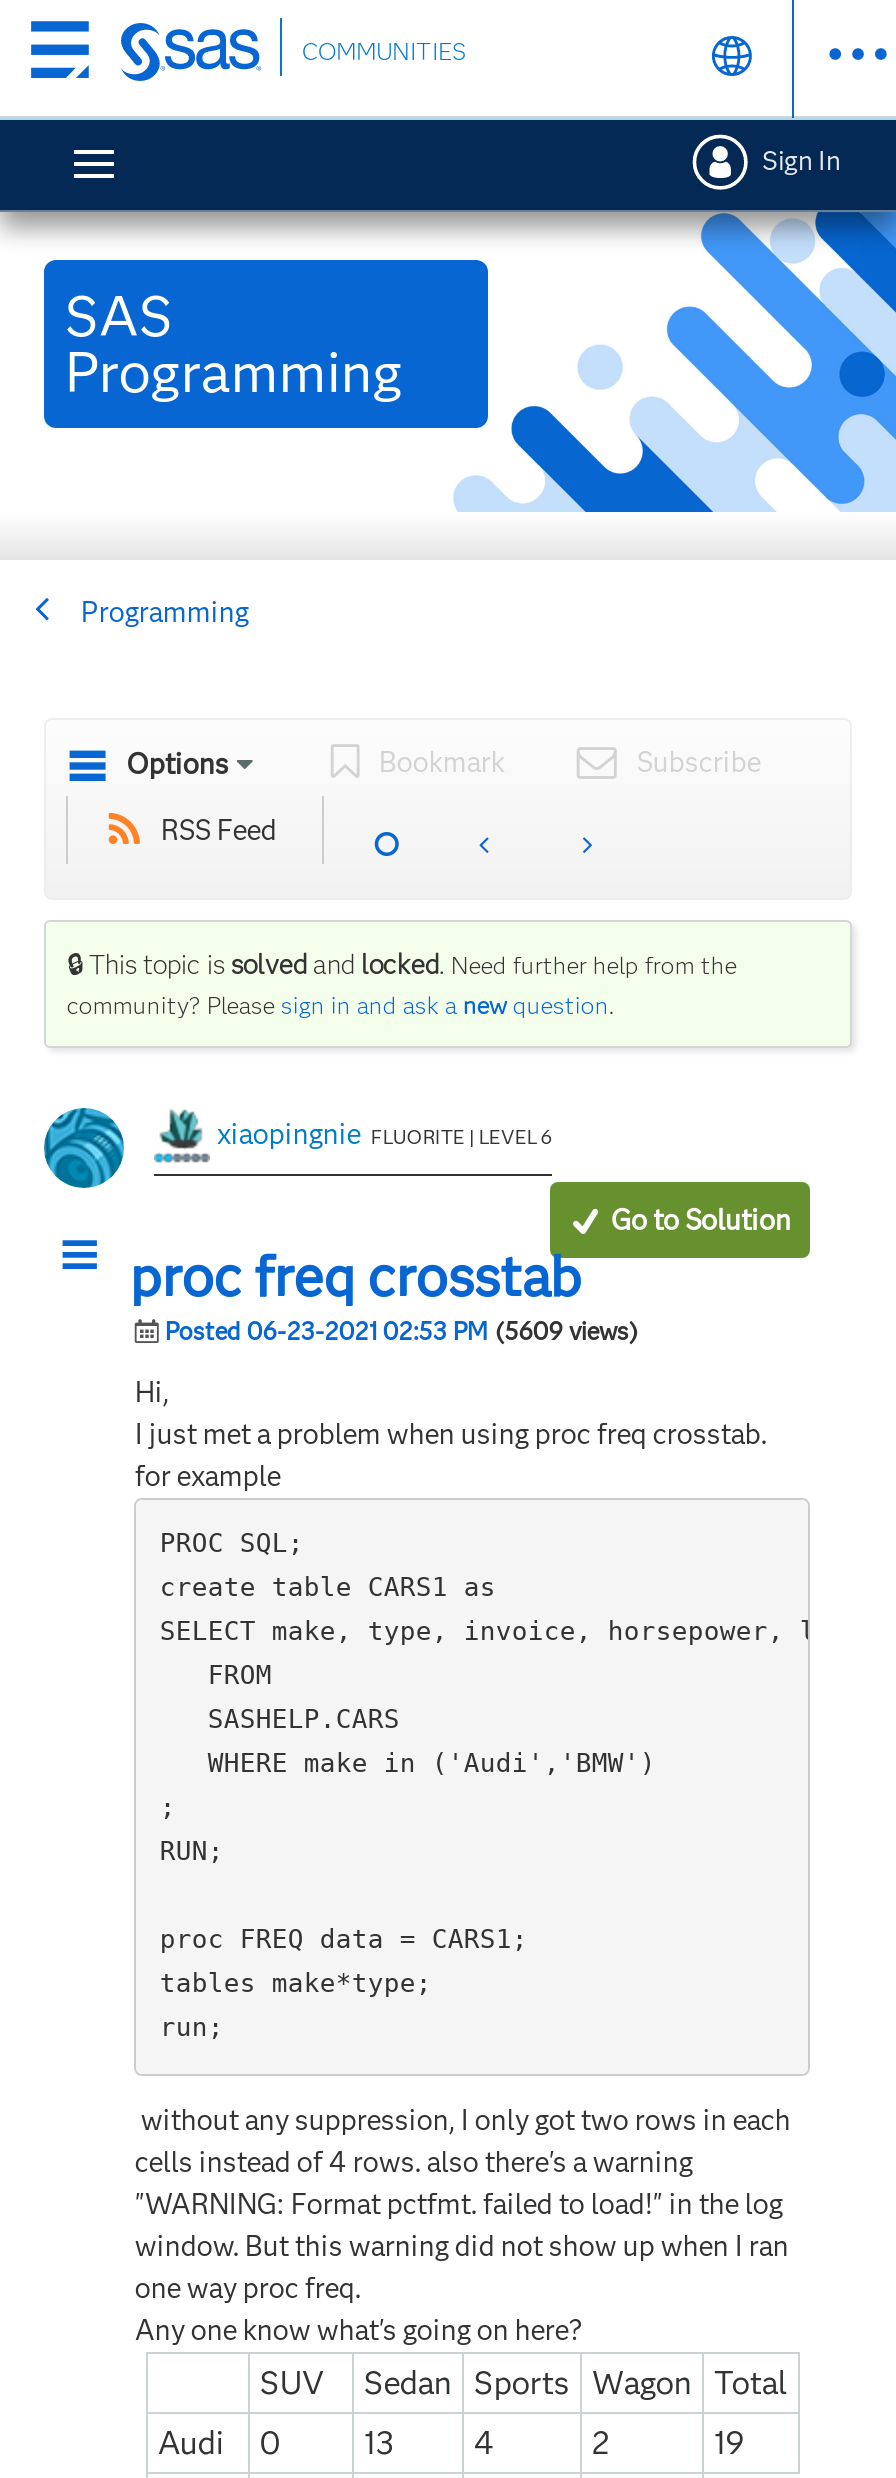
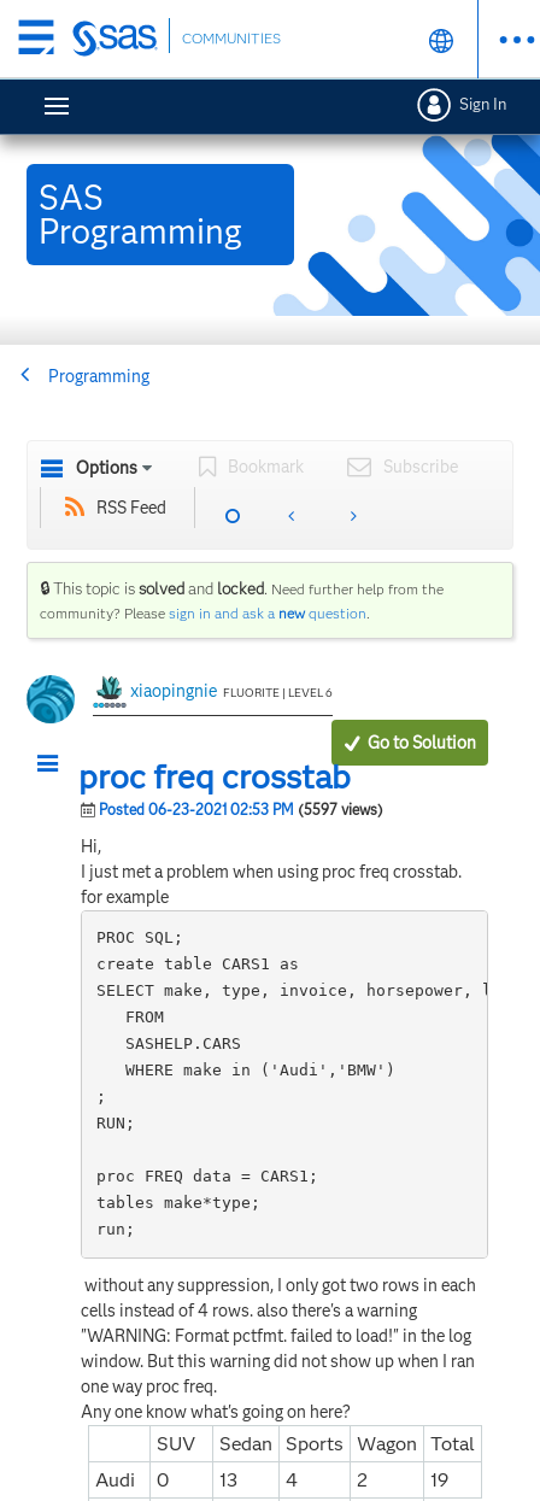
[165,1315,639,1345] Posted 06-23-2021 02:53 PM (5609 views) -> [99,800,384,818] Posted 06-23-2021 02:53 PM (5597 views)

